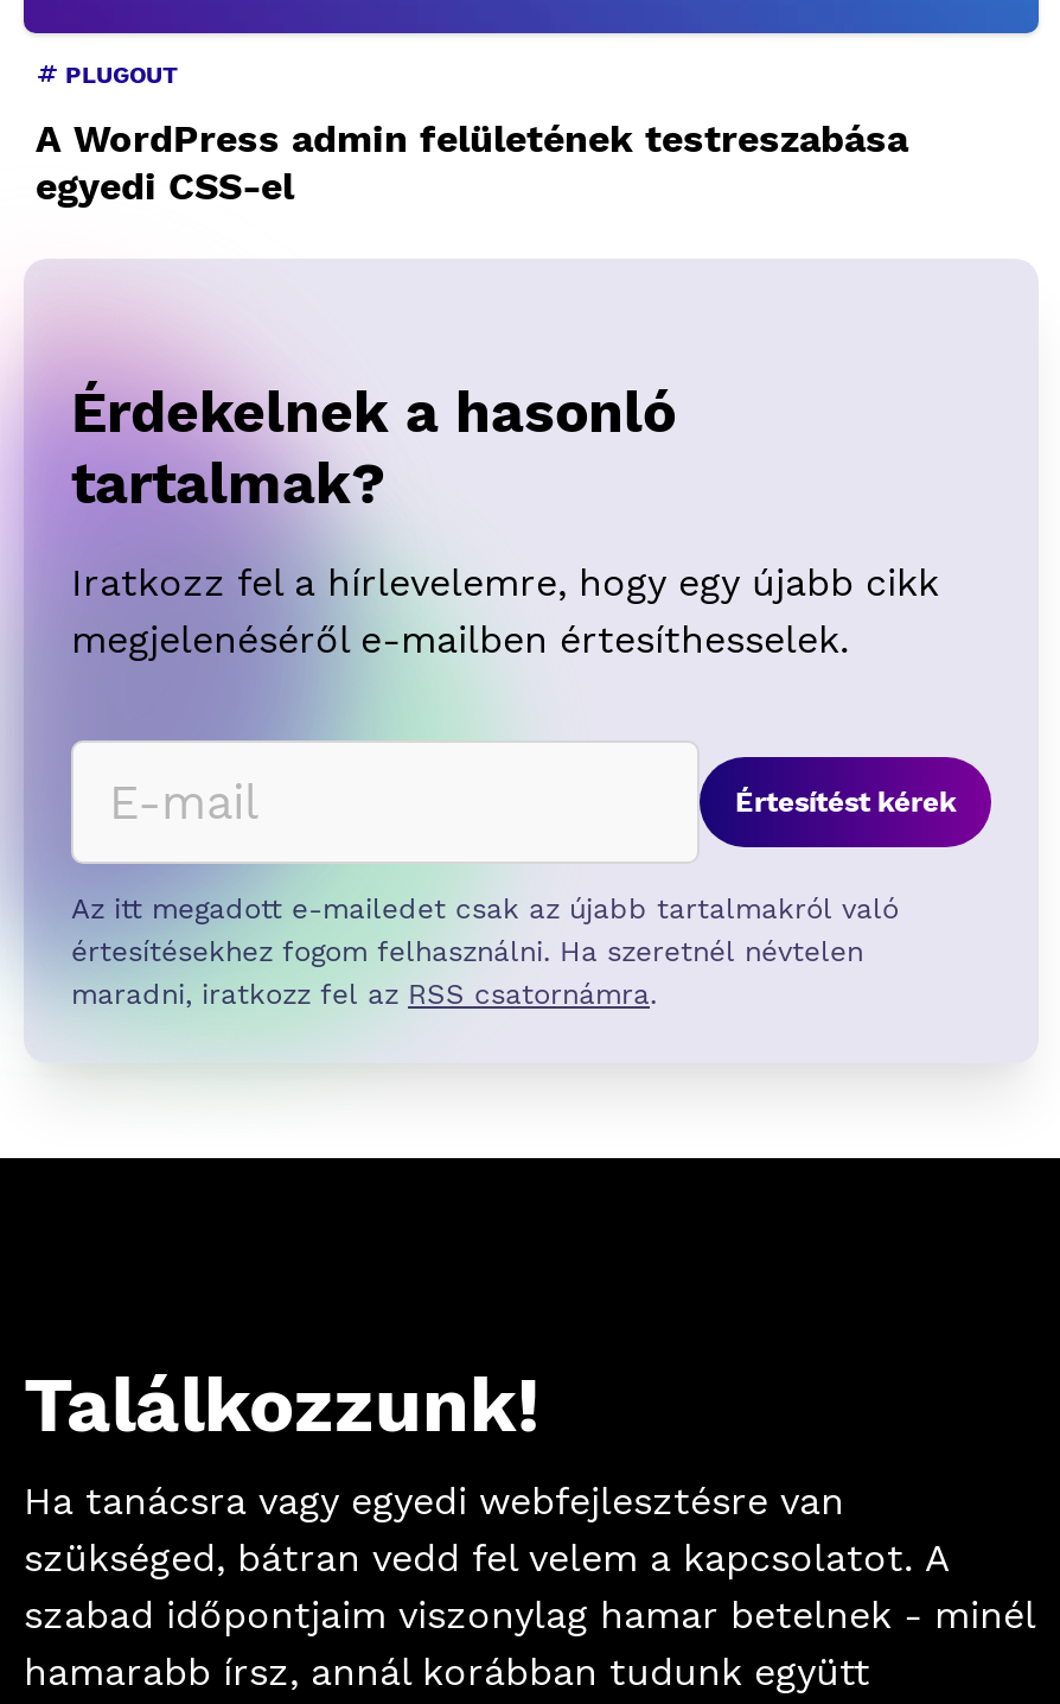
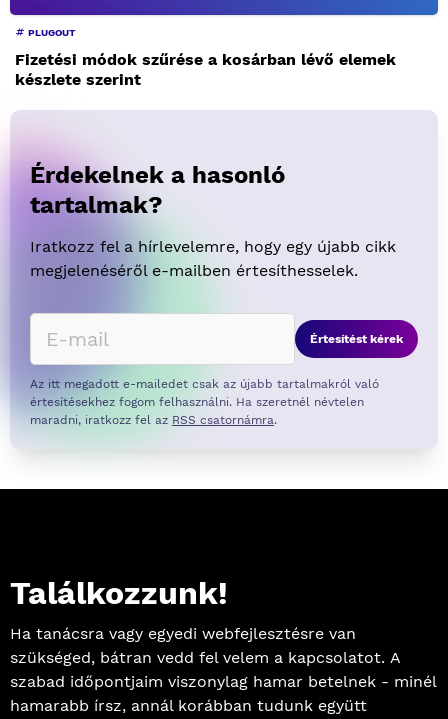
[36,116,908,208] A WordPress admin felületének testreszabása | egyedi CSS-el -> [15,50,396,89] Fizetési módok szűrése a kosárban lévő elemek | készlete szerint

